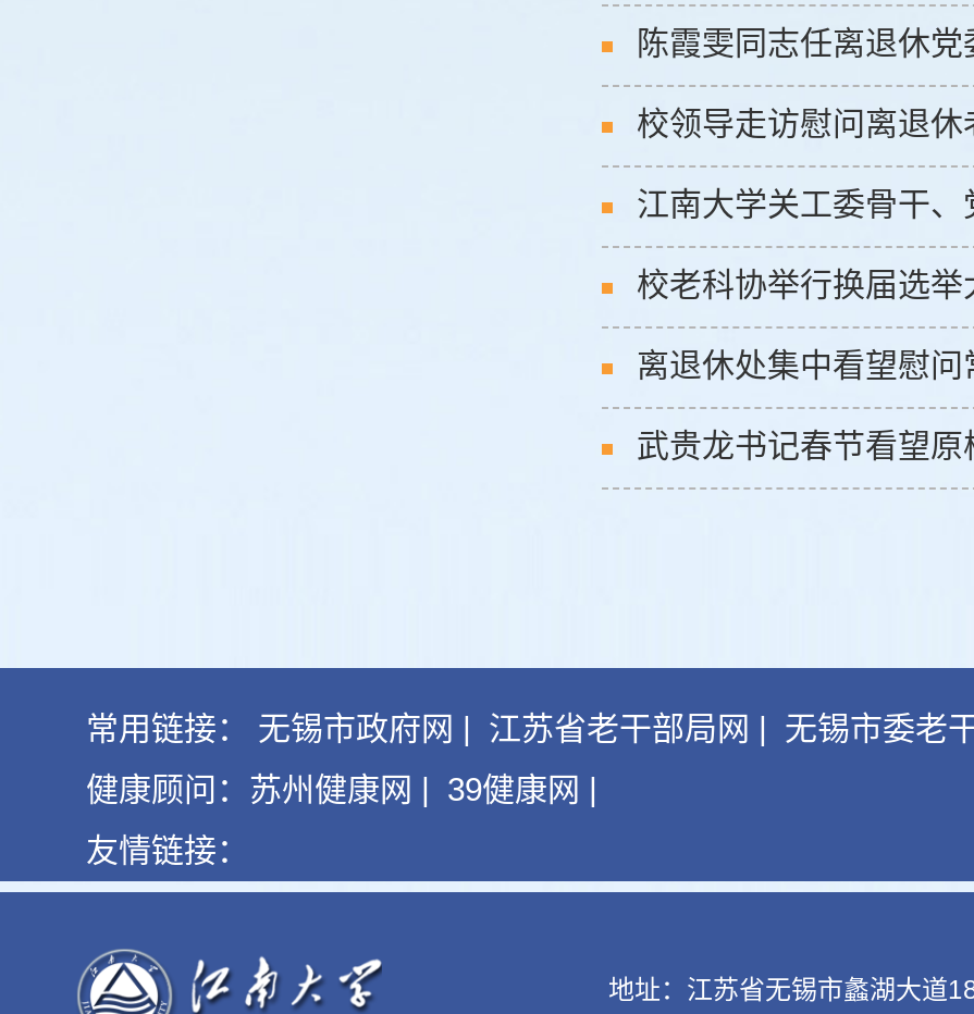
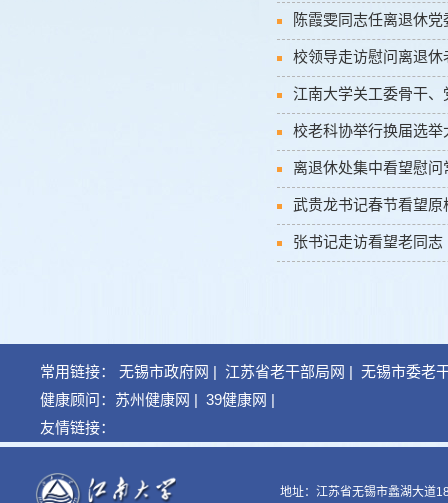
none -> [289,233,443,250] 张书记走访看望老同志

